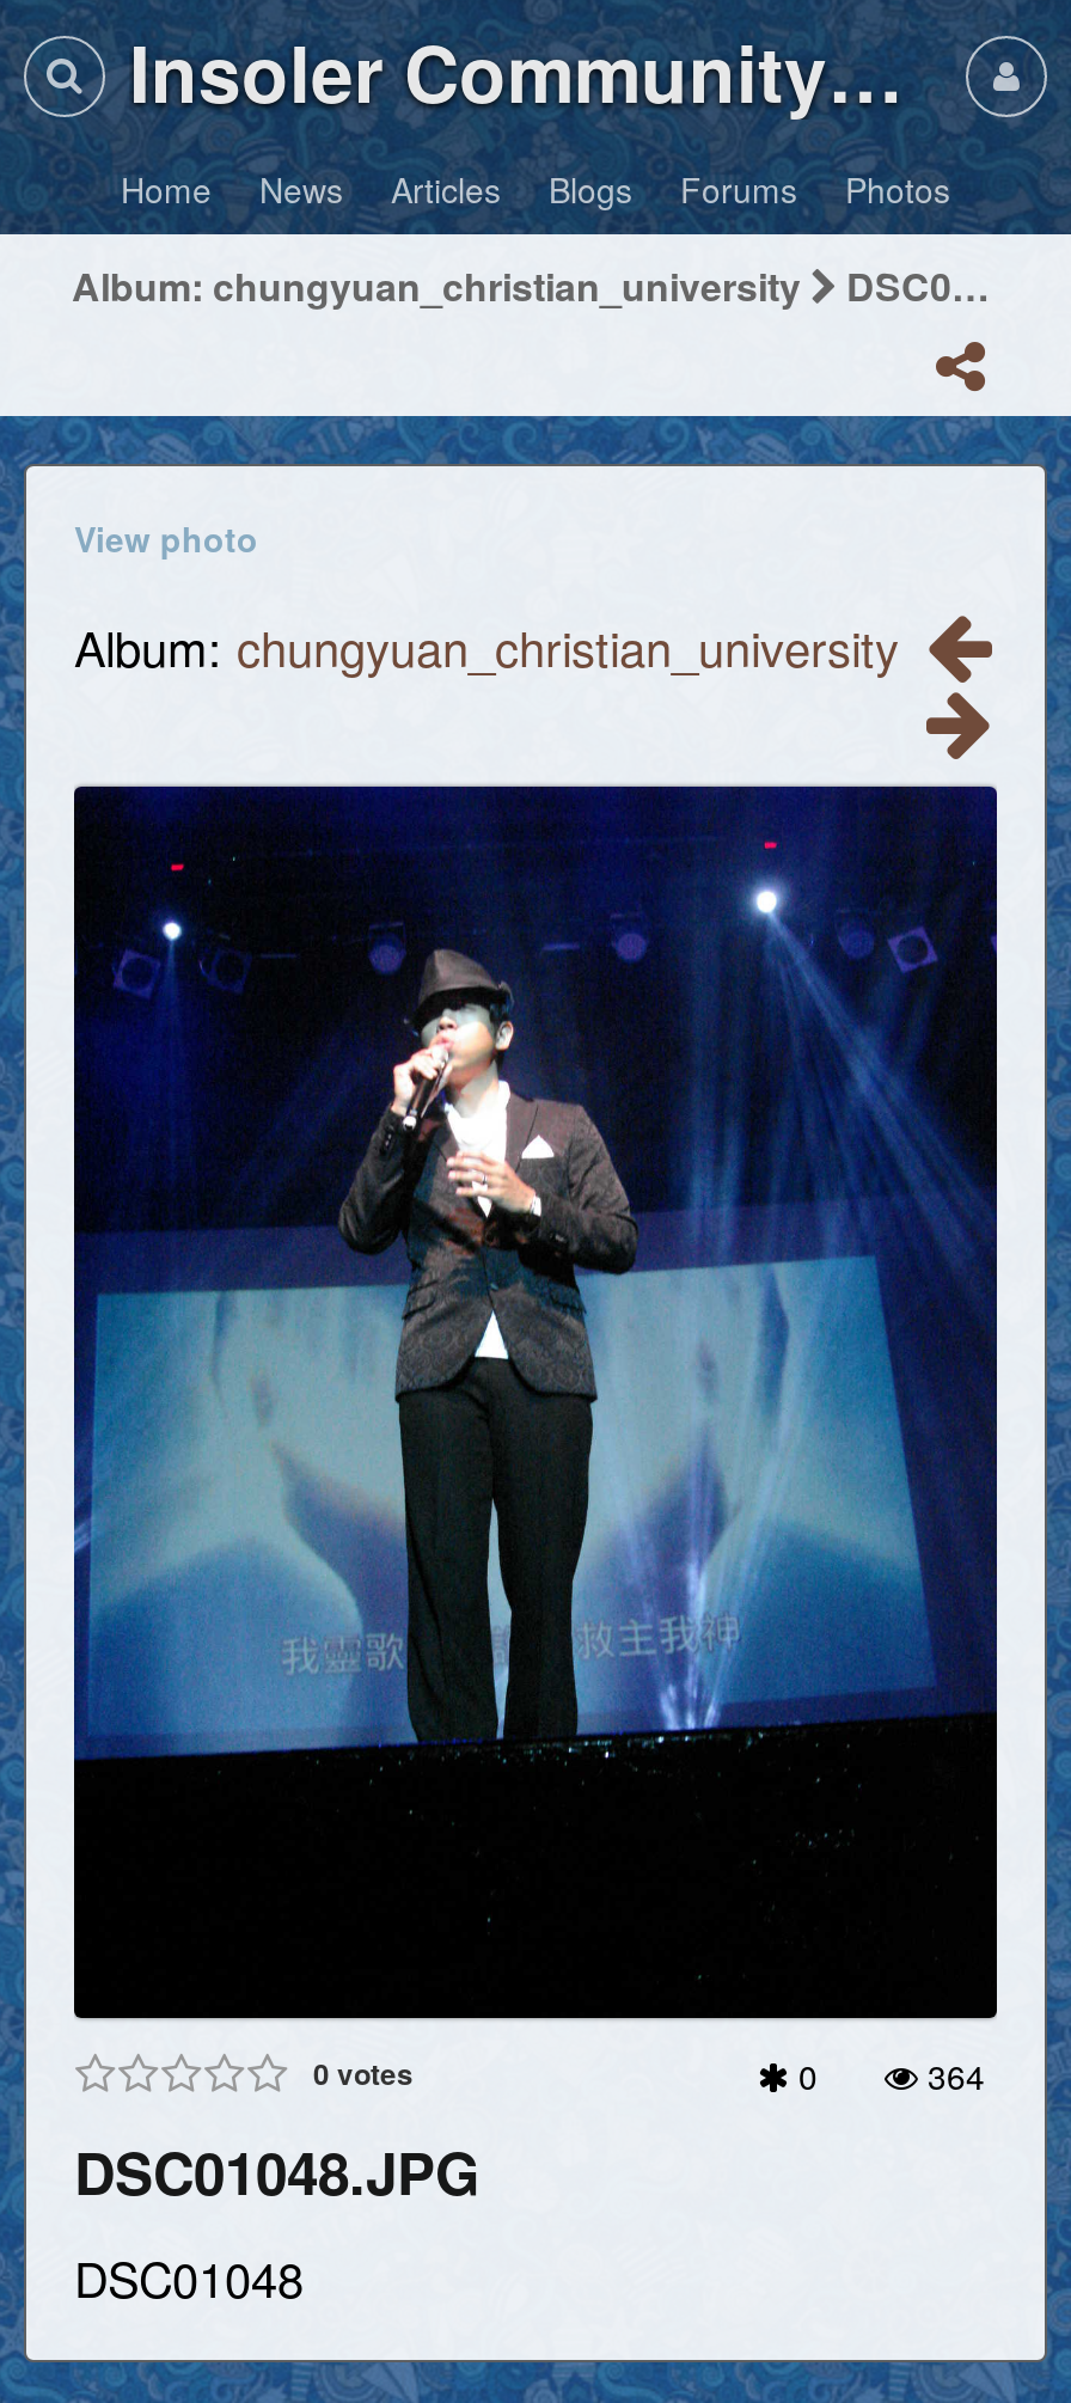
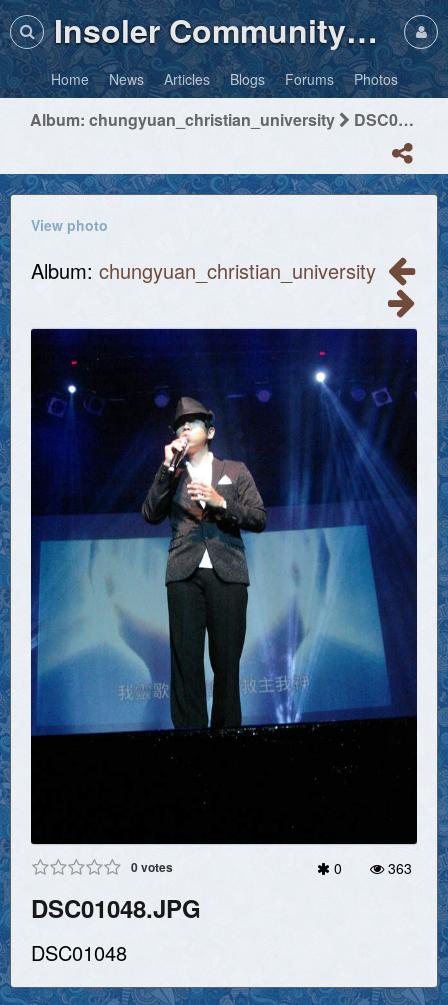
[918,2051,985,2099] 364 -> [384,858,412,878] 363

